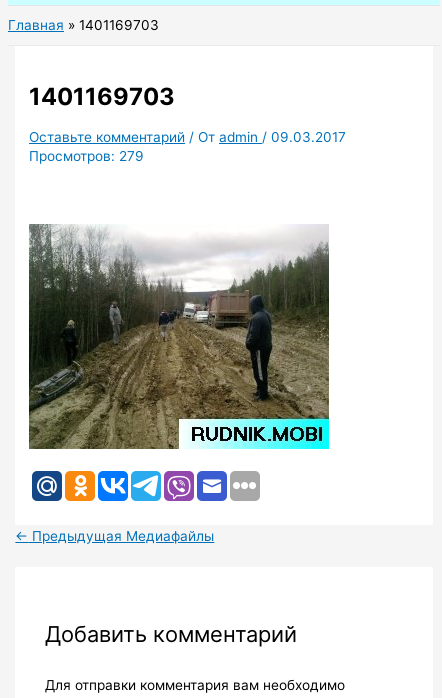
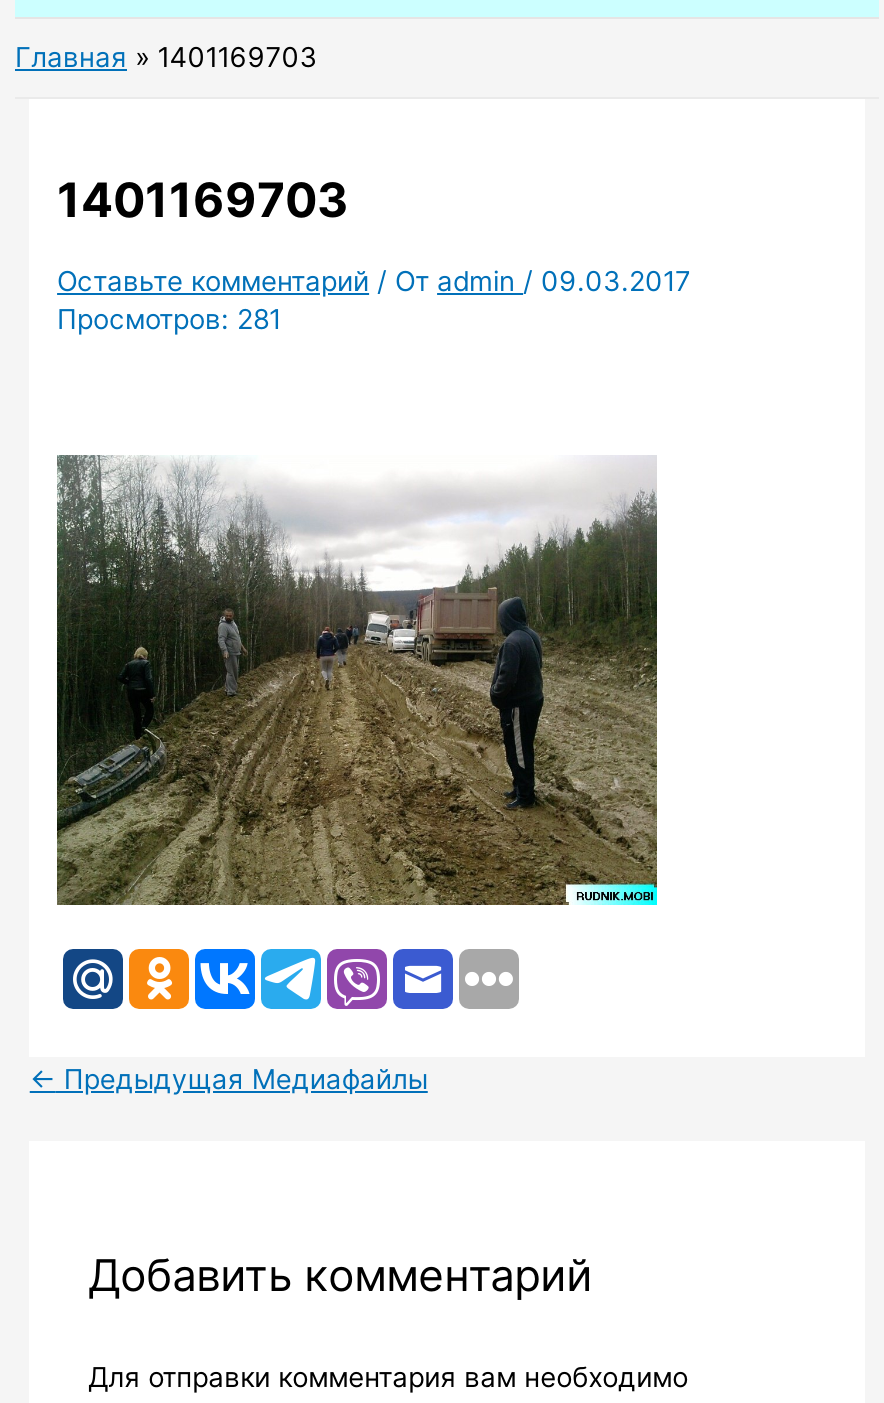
[29,148,144,164] Просмотров: 279 -> [57,303,281,335] Просмотров: 281
[178,417,330,450] [image] -> [357,843,659,907] [image]

